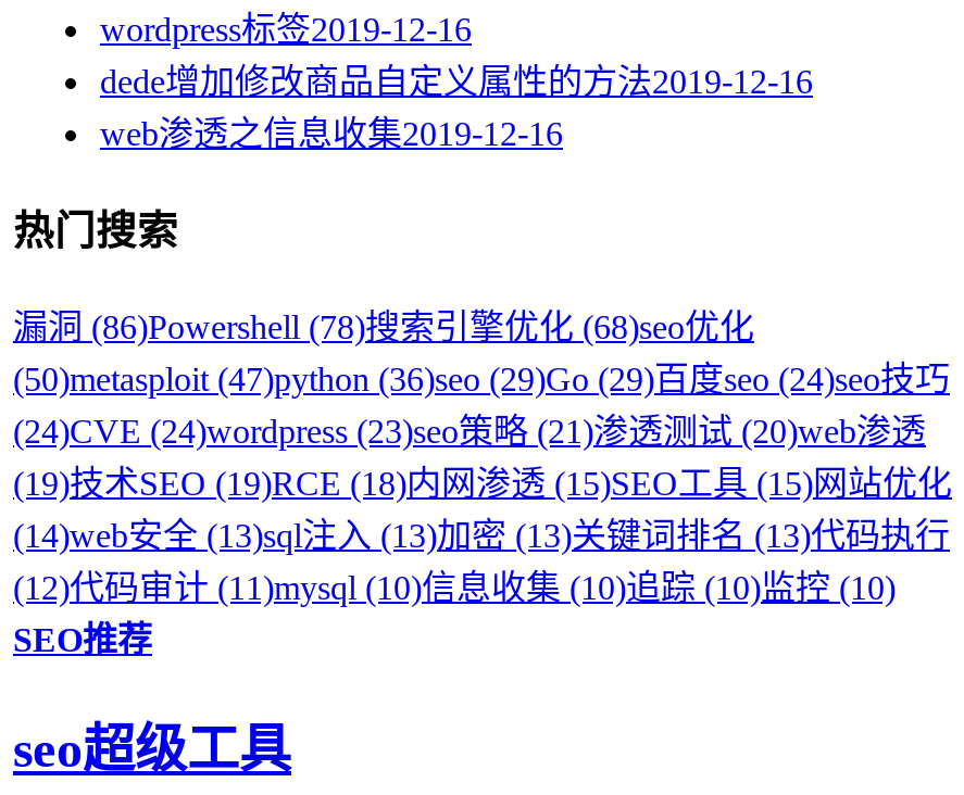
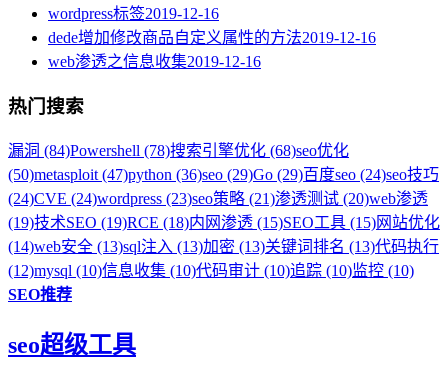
[13,308,754,345] 漏洞 (86)Powershell (78)搜索引擎优化 (68)seo优化 -> [8,142,349,159] 漏洞 (84)Powershell (78)搜索引擎优化 (68)seo优化
[13,568,896,605] (12)代码审计 (11)mysql (10)信息收集 (10)追踪 (10)监控 (10) -> [8,262,414,279] (12)mysql (10)信息收集 (10)代码审计 (10)追踪 (10)监控 (10)

